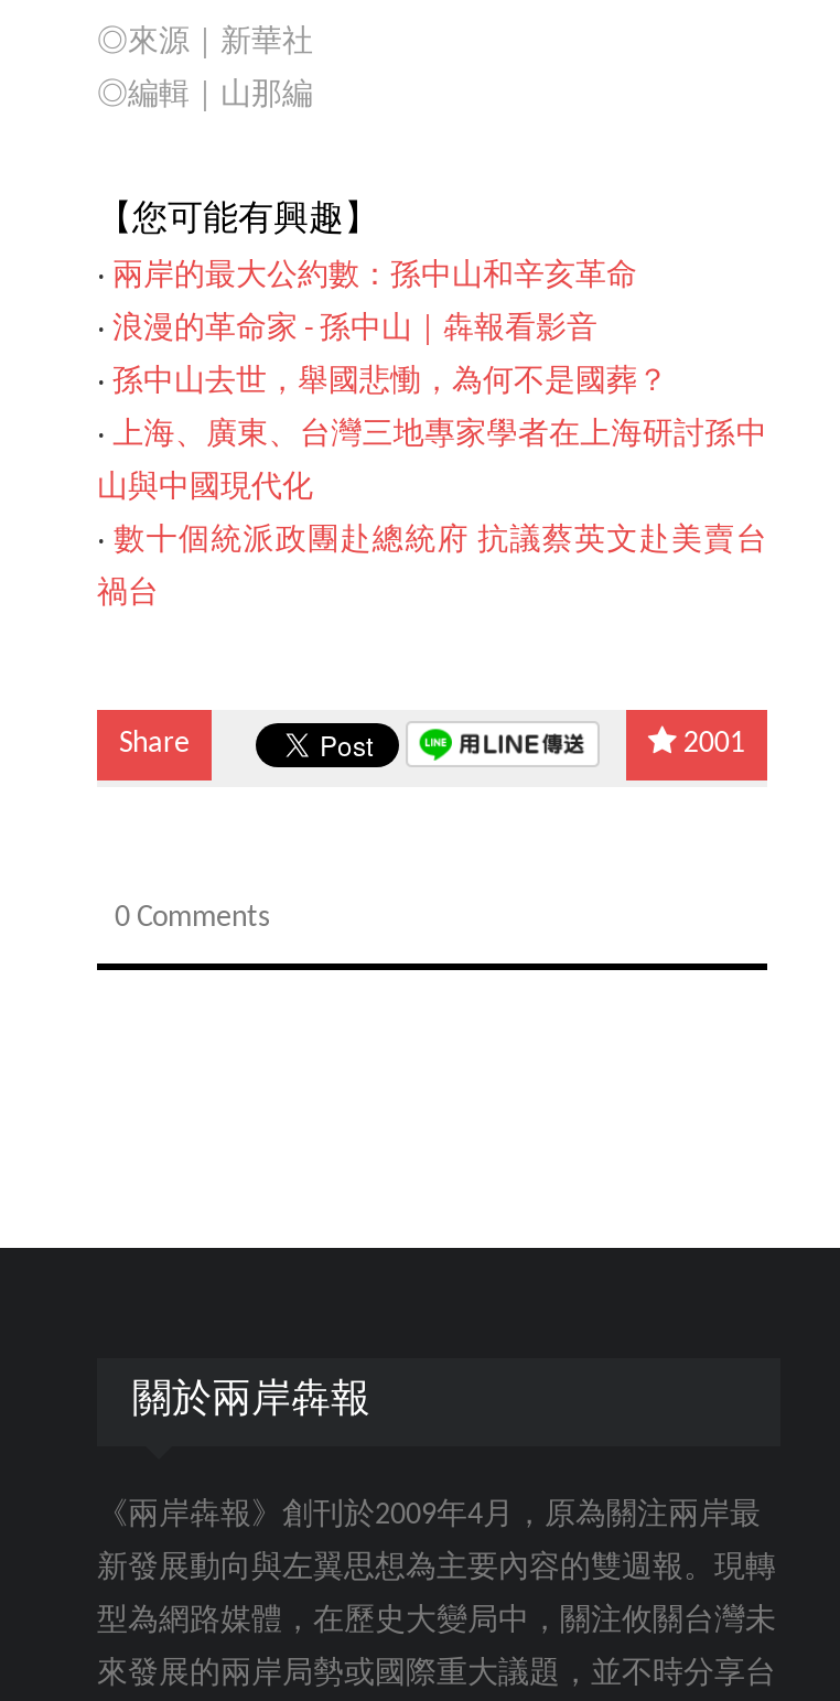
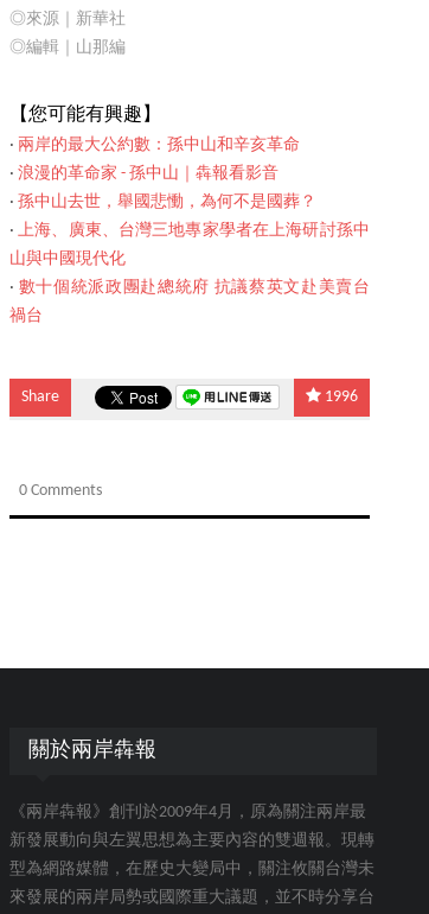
[676,728,745,761] 2001 -> [321,388,358,406] 1996

